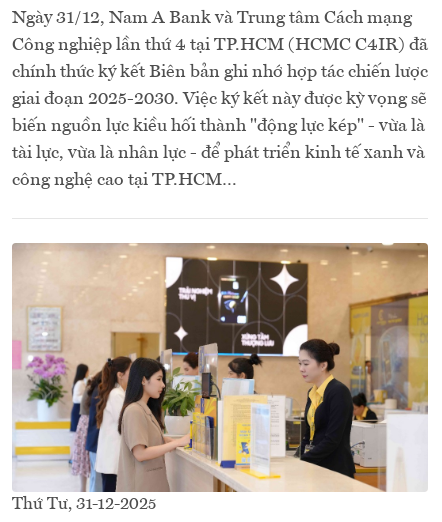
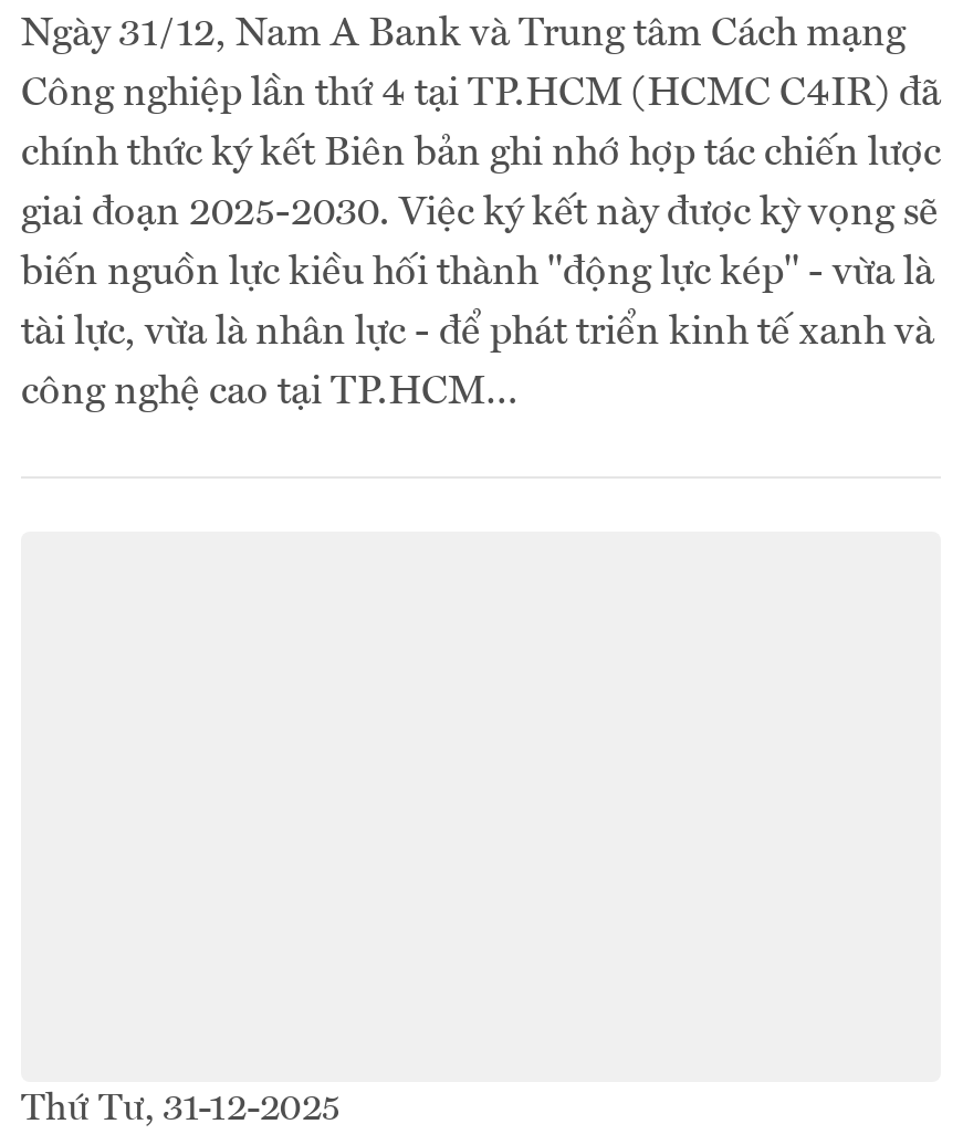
[12,242,429,493] [image] -> none

